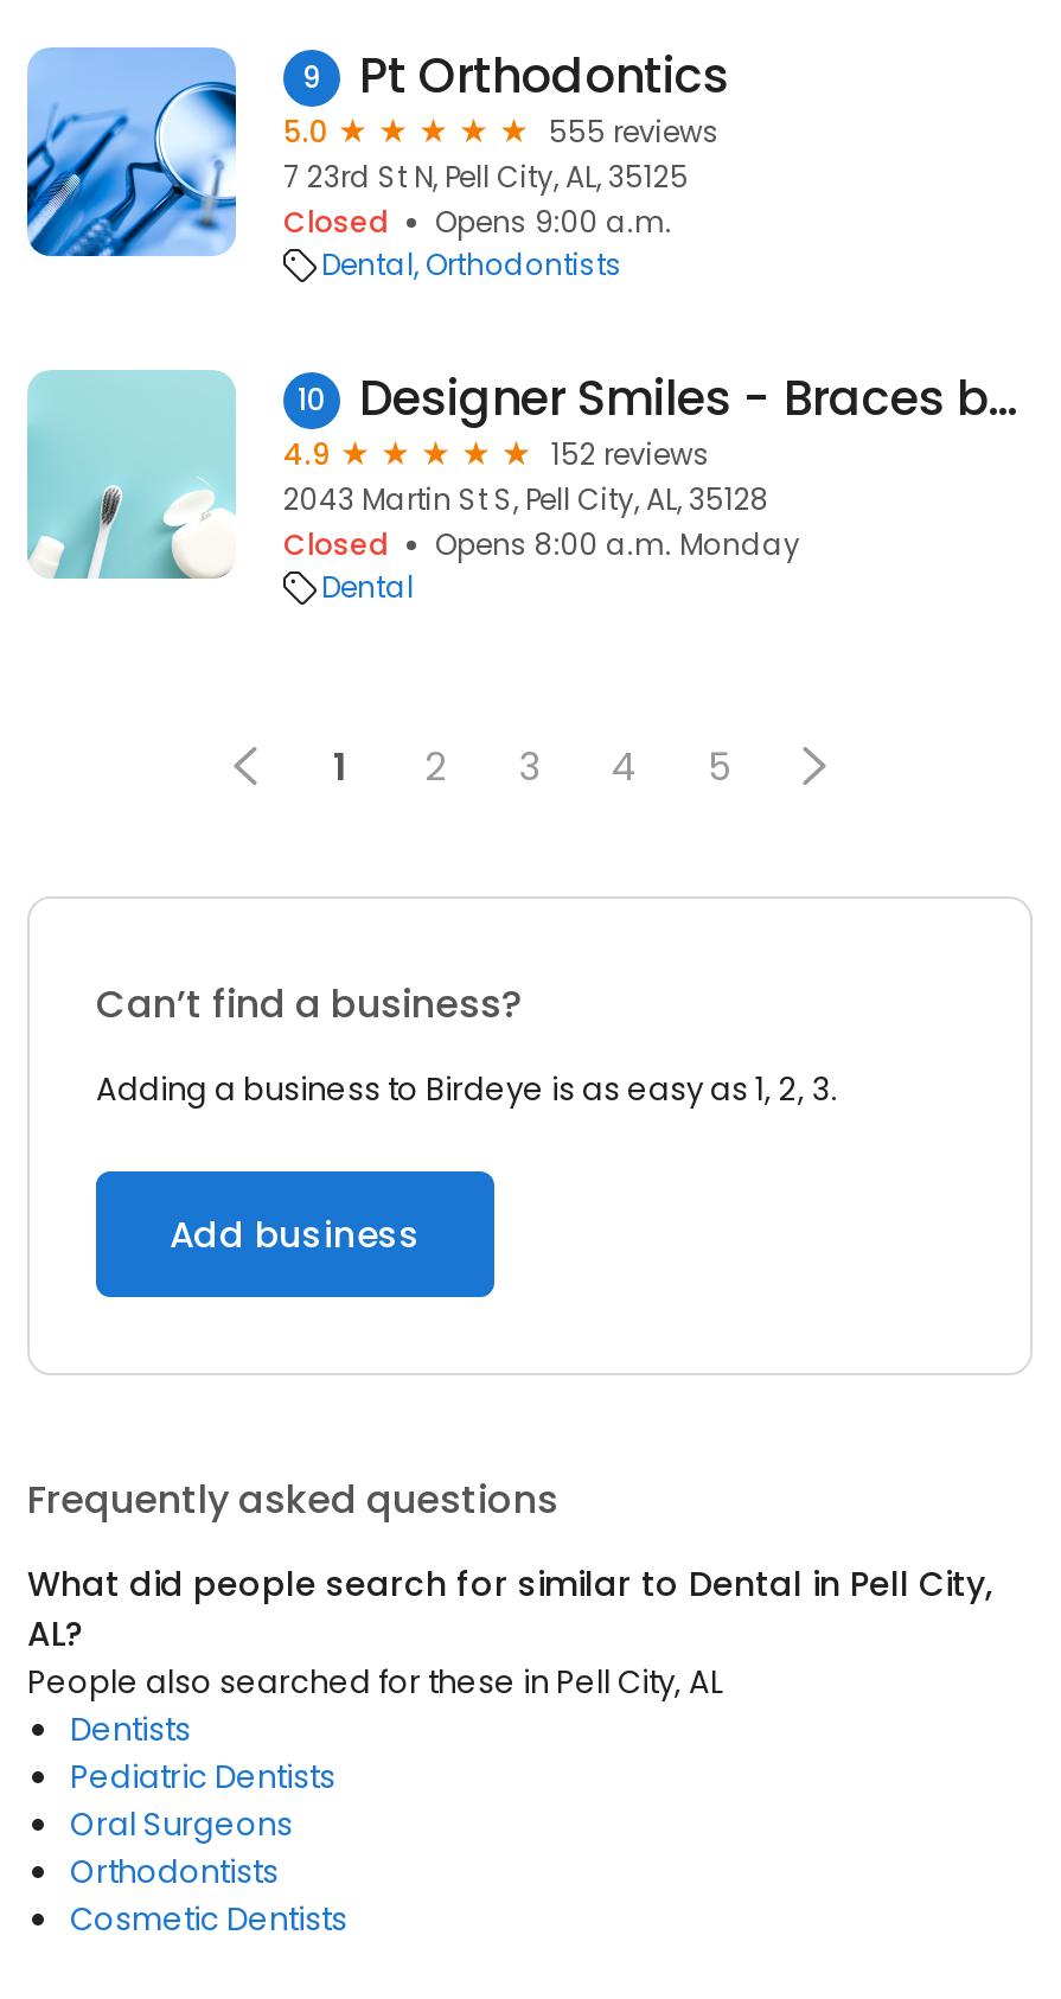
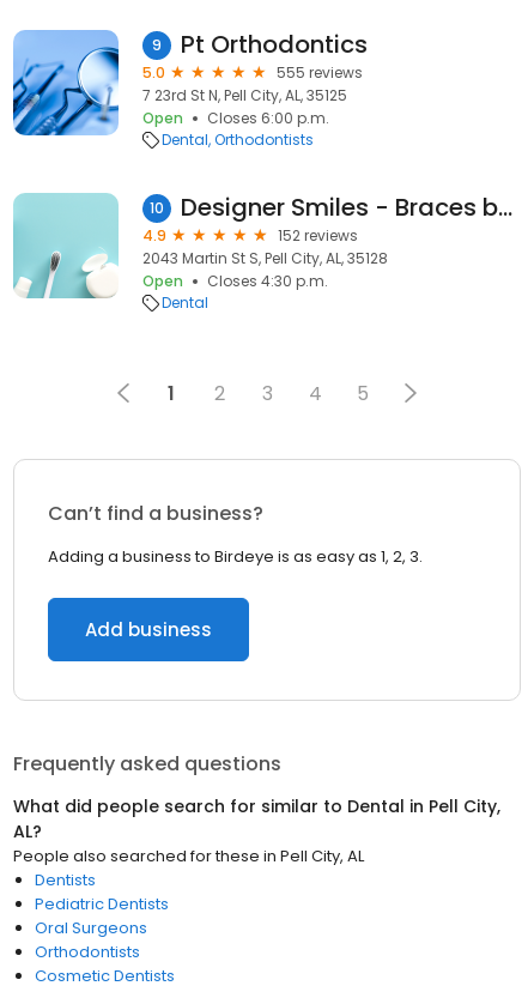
[283,202,672,242] Closed | Opens 9:00 a.m. -> [142,108,329,128] Open | Closes 6:00 p.m.
[283,524,800,564] Closed | Opens 8:00 a.m. Monday -> [142,271,328,291] Open | Closes 4:30 p.m.

